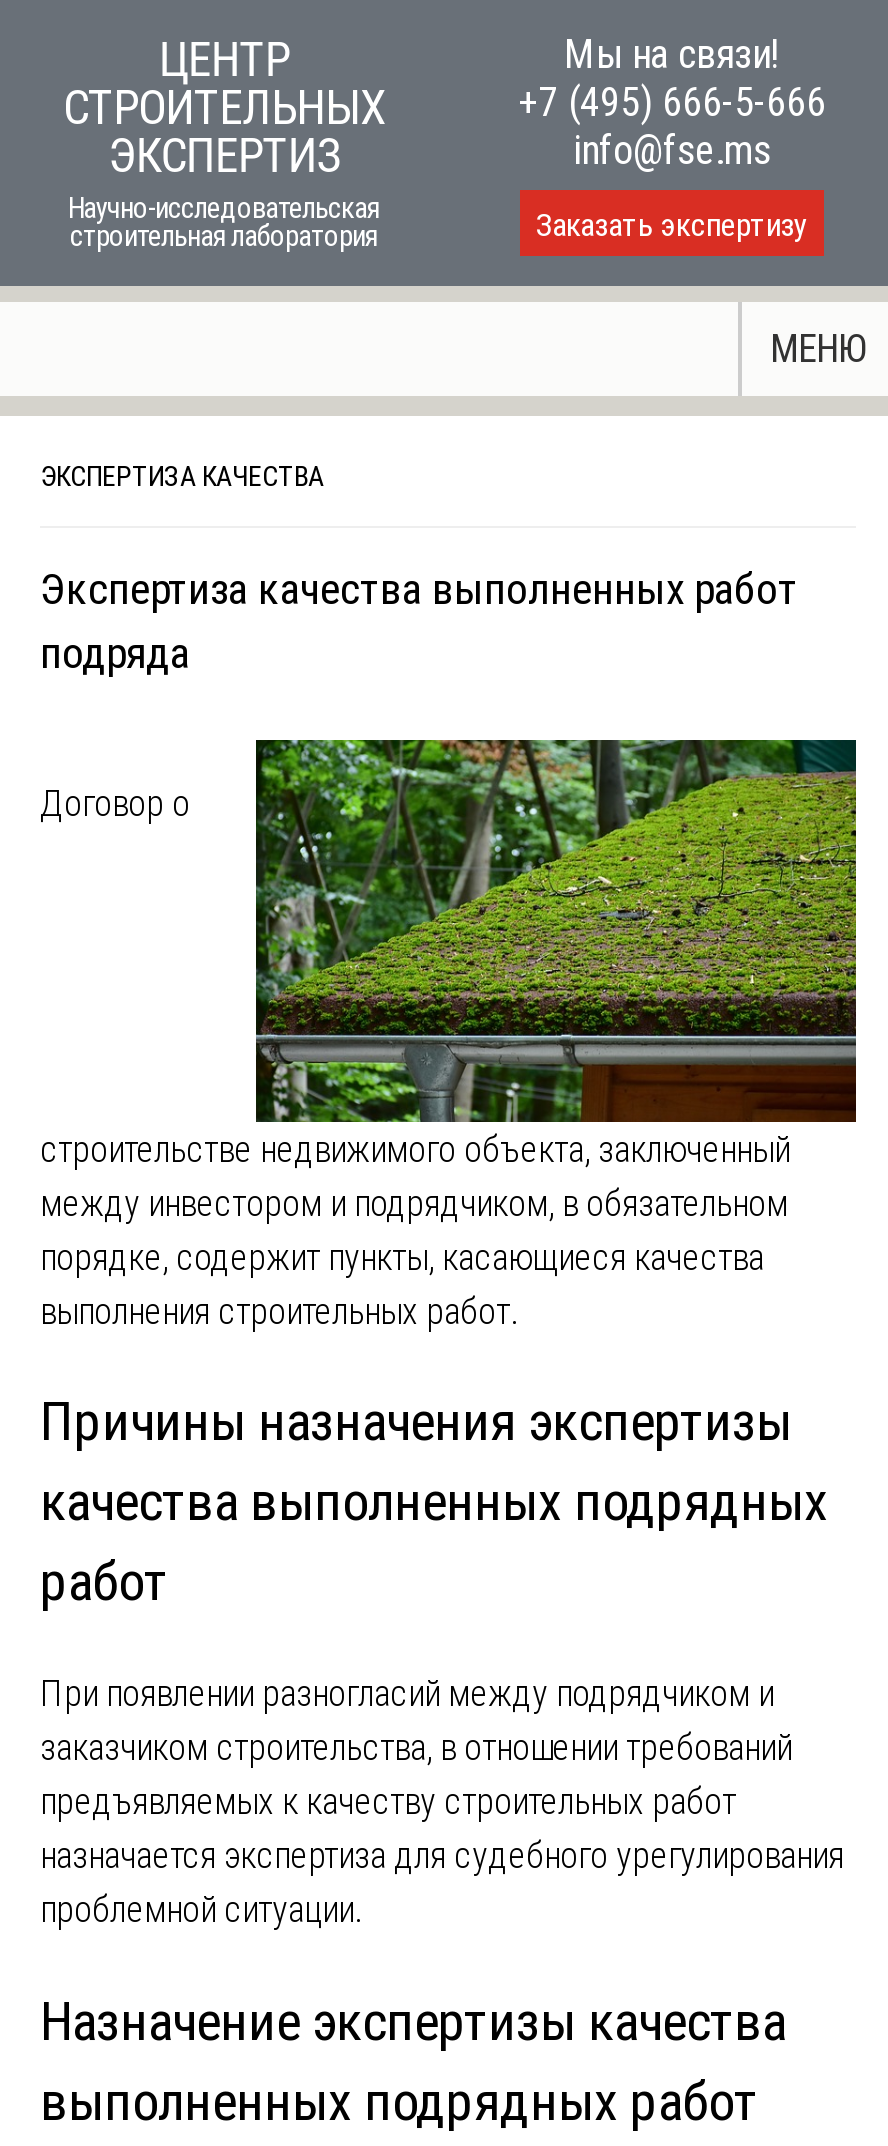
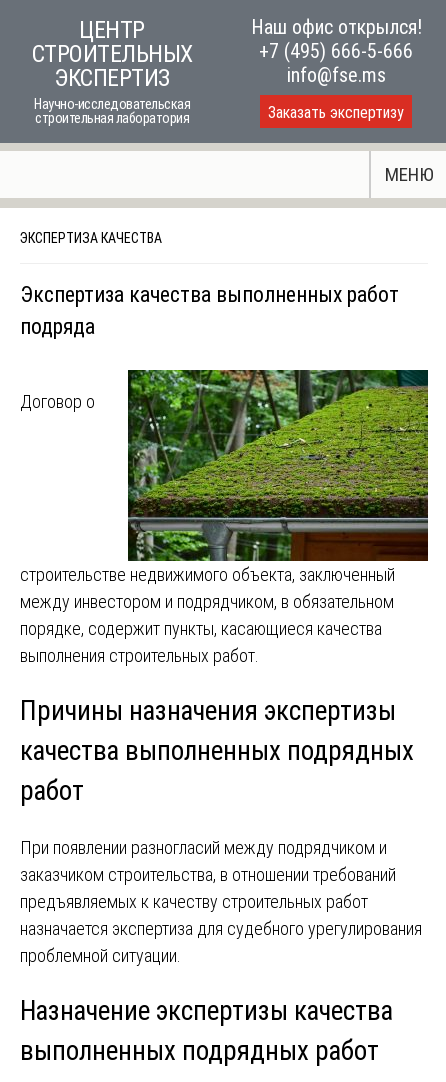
[564,30,780,78] Мы на связи! -> [250,15,421,39] Наш офис открылся!

